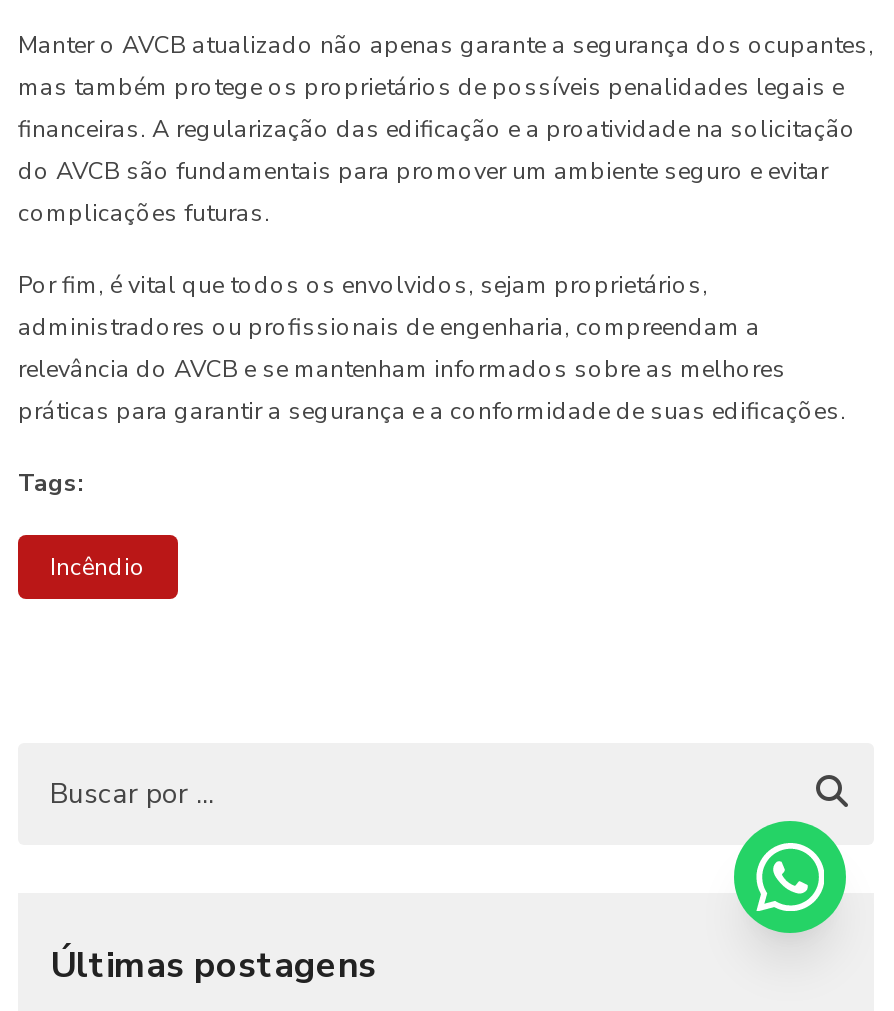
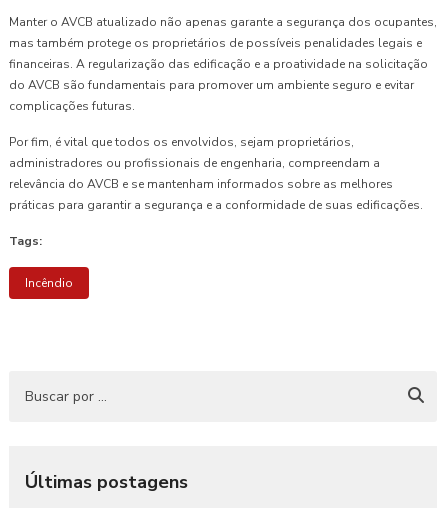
[732,819,848,937] [image] -> none

